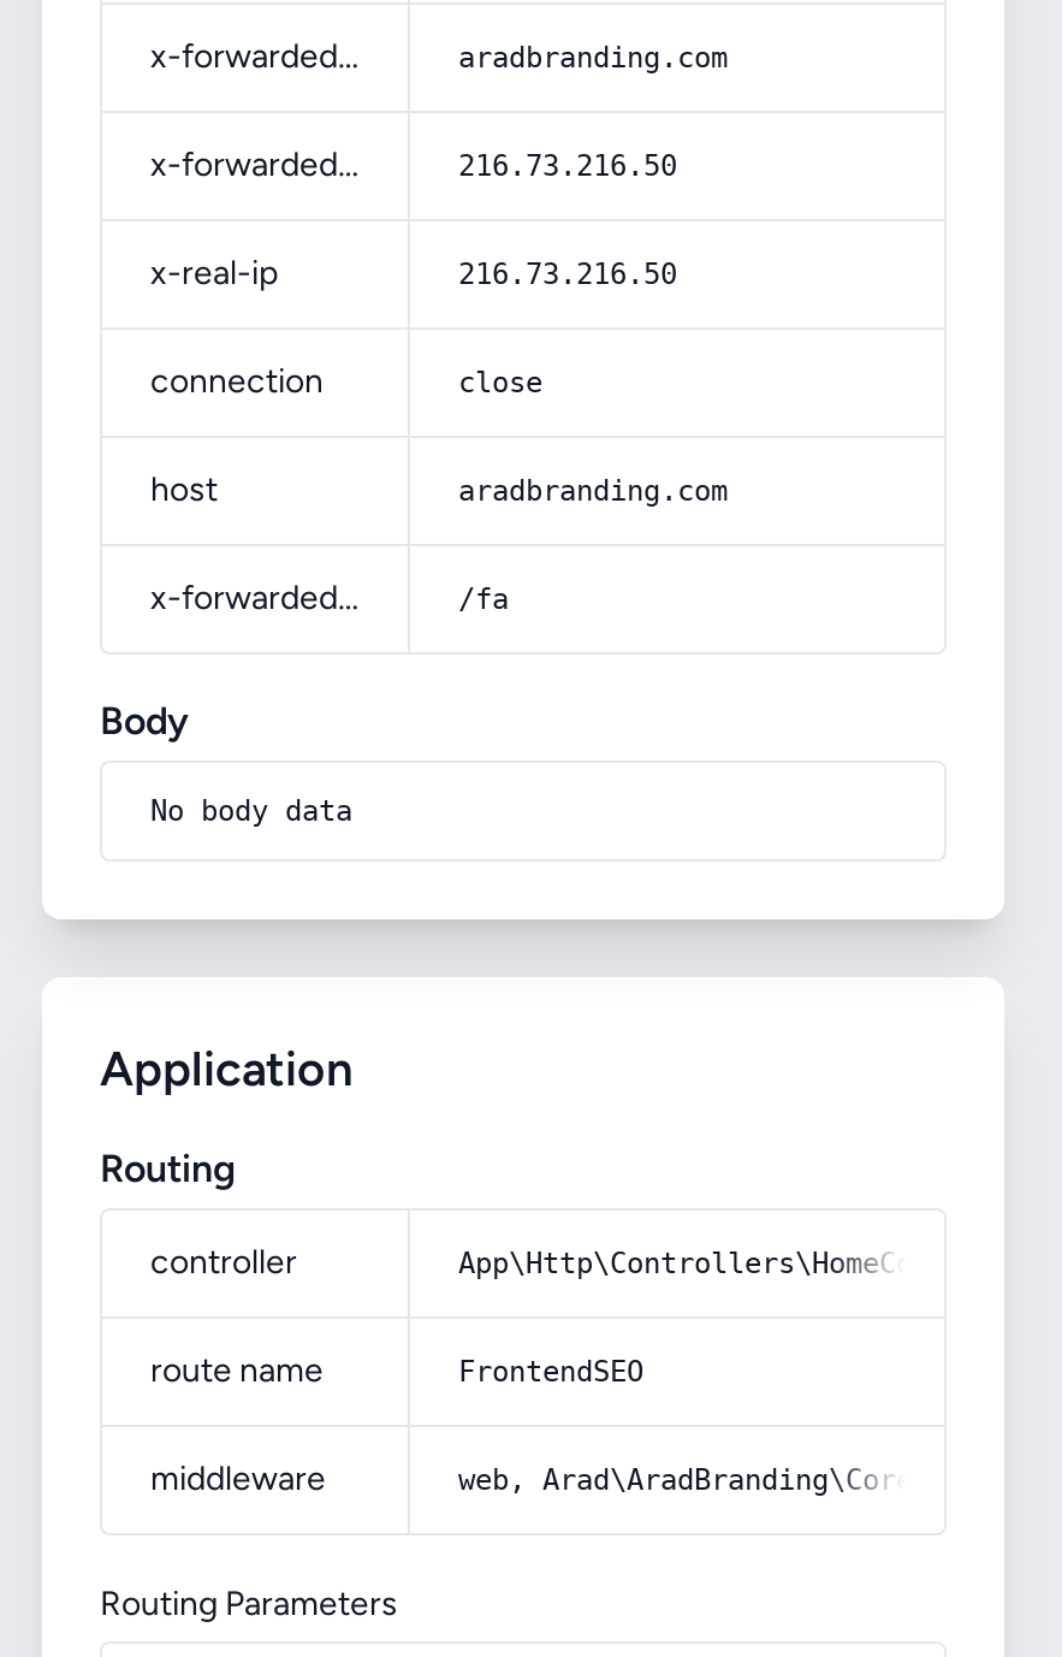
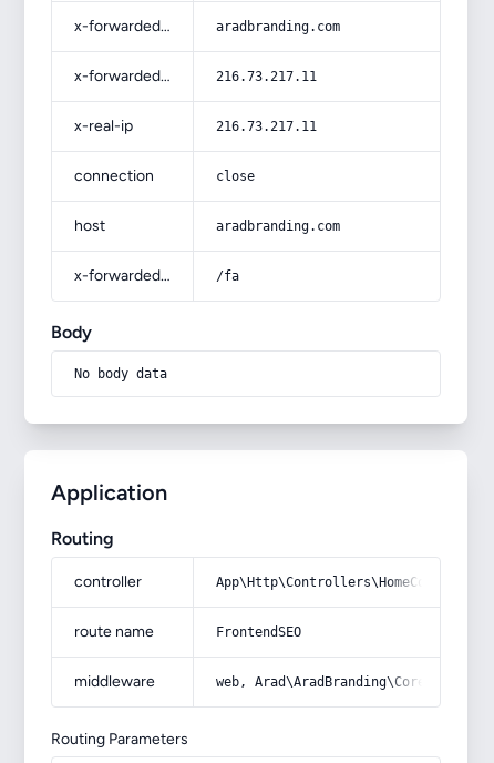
[458,149,677,183] 216.73.216.50 -> [216,69,317,84] 216.73.217.11
[458,258,677,291] 216.73.216.50 -> [216,119,317,134] 216.73.217.11

